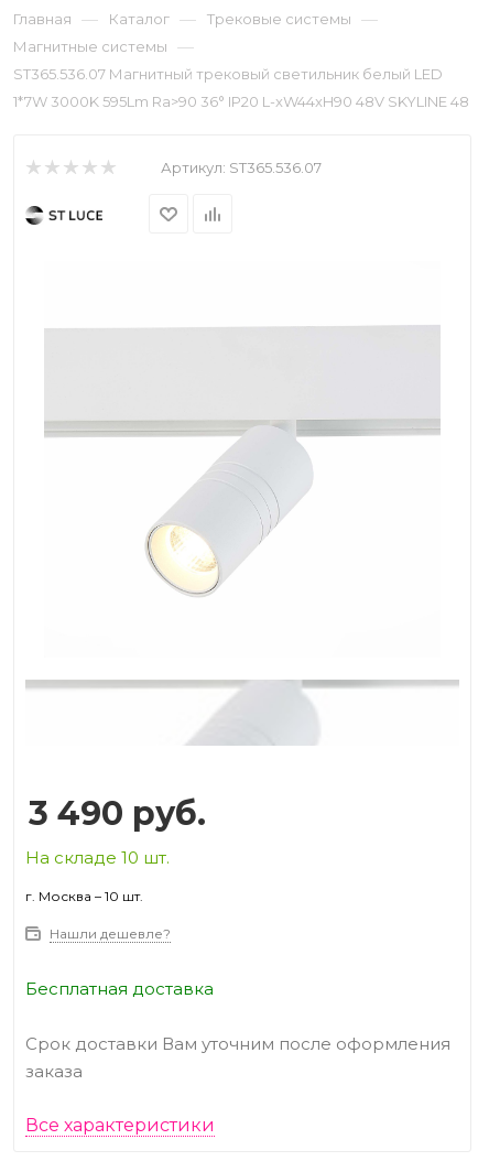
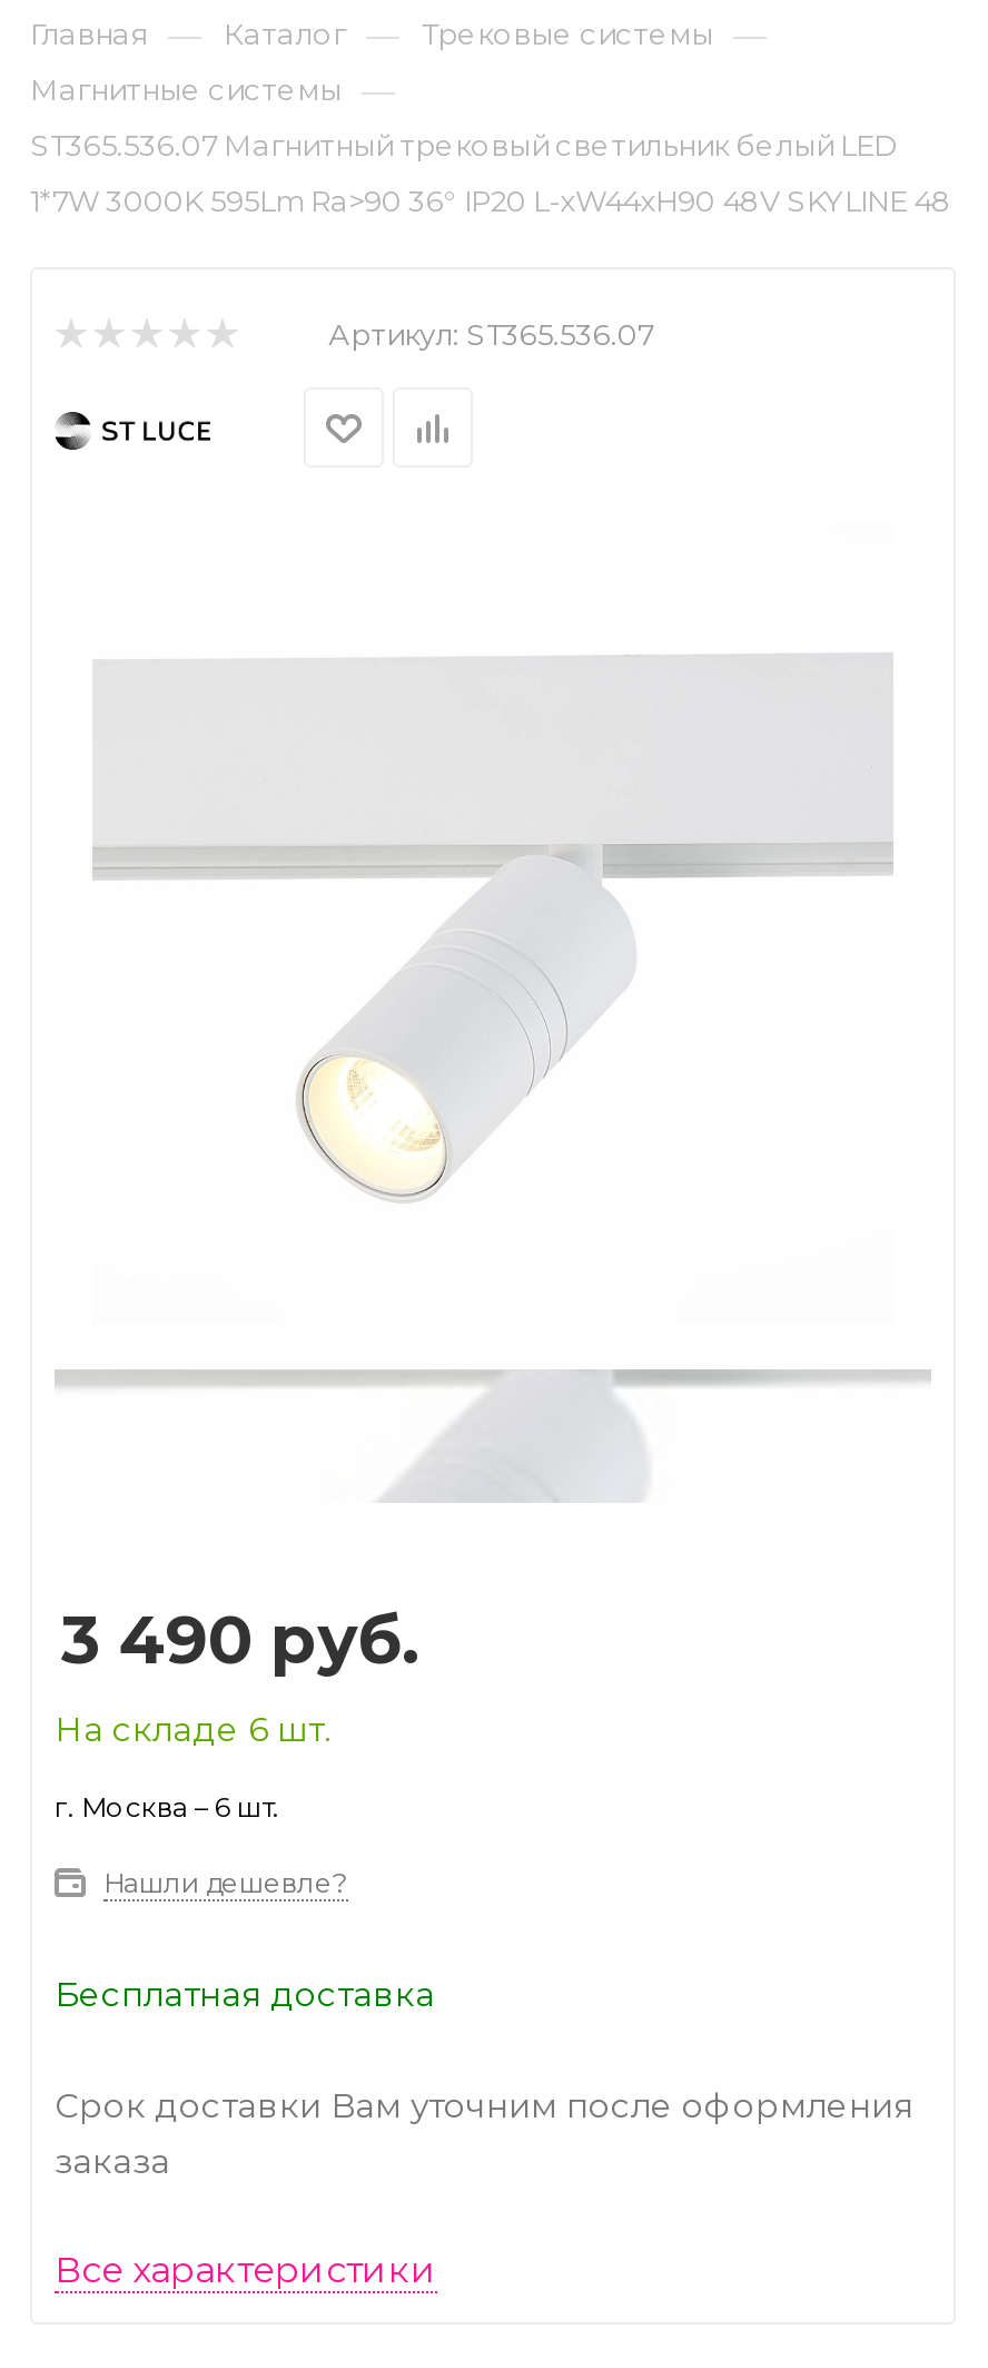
[25,847,170,868] На складе 10 шт. -> [55,1708,330,1750] На складе 6 шт.
[25,888,143,904] г. Москва – 10 шт. -> [55,1790,279,1824] г. Москва – 6 шт.

